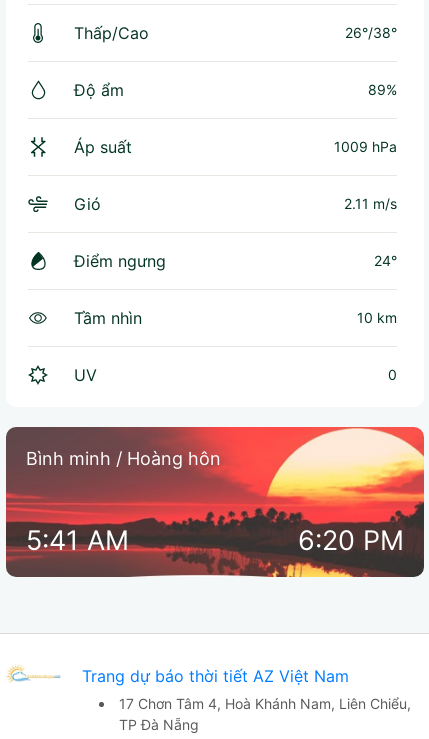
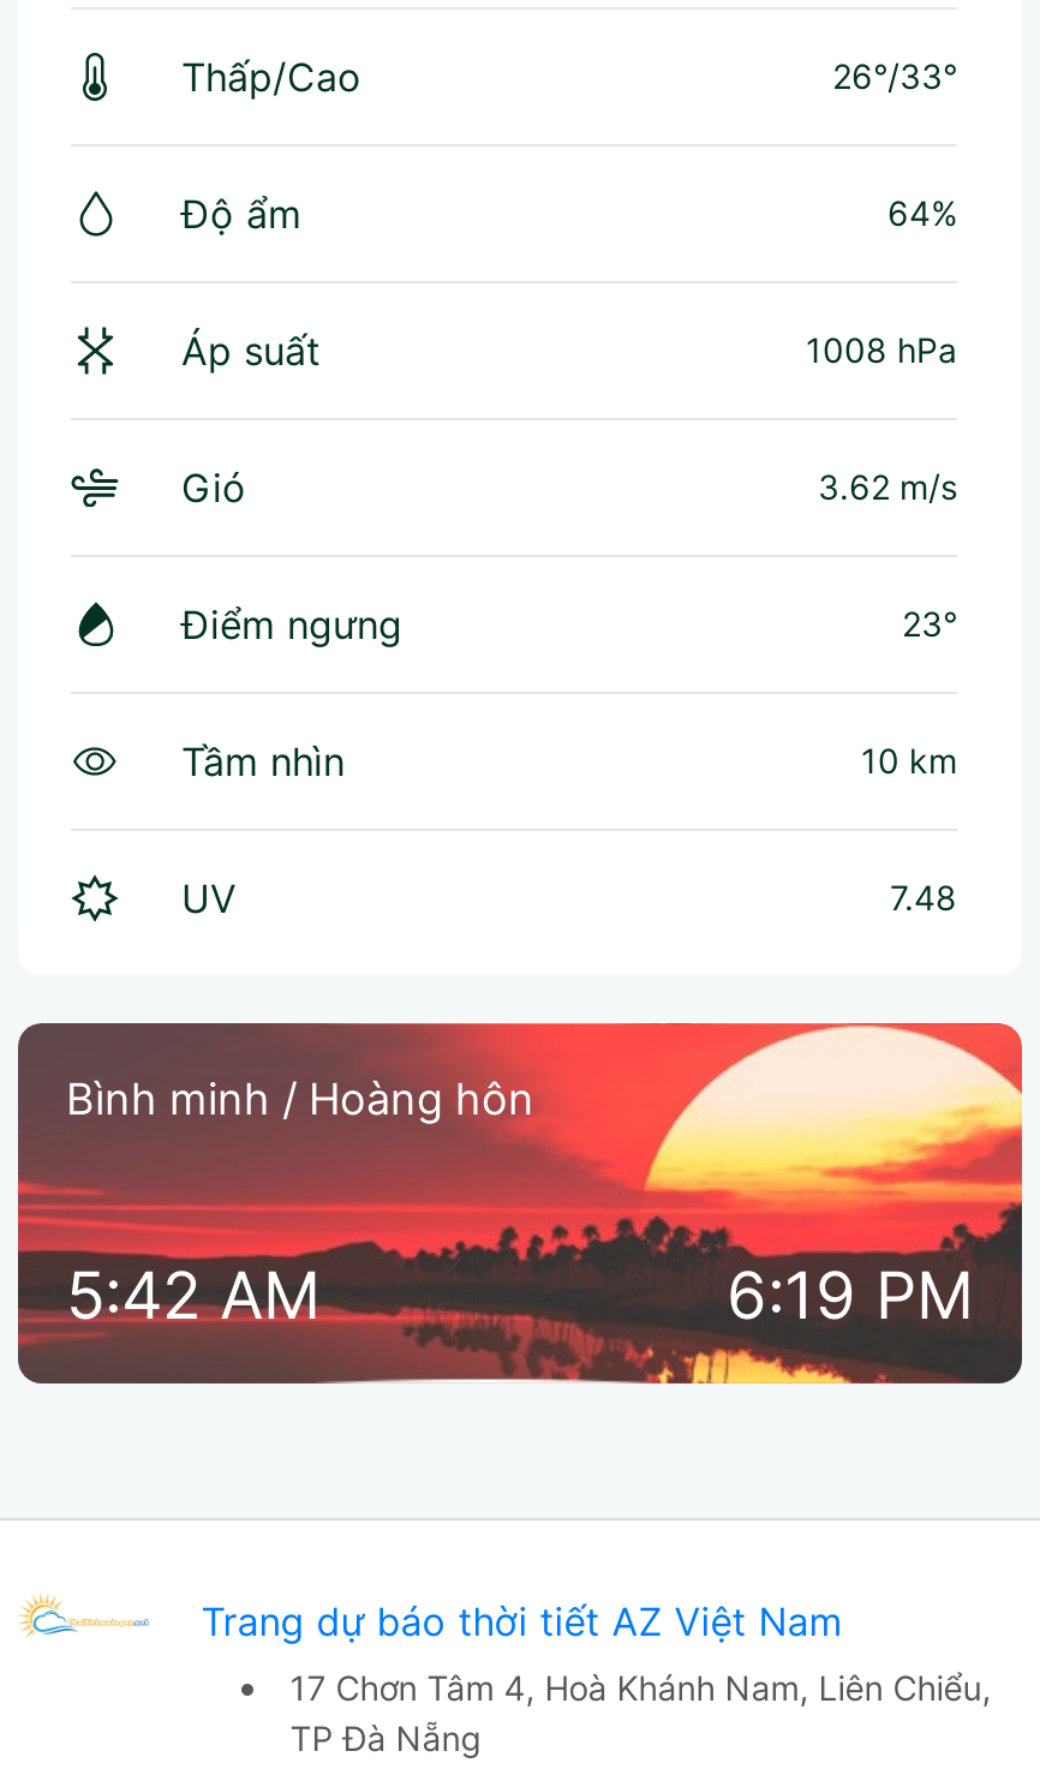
[345,24,397,41] 26°/38° -> [832,55,957,96] 26°/33°
[368,81,397,98] 89% -> [887,192,957,233] 64%
[334,138,397,155] 1009 hPa -> [806,329,957,370] 1008 hPa
[344,195,397,212] 2.11 m/s -> [818,466,957,507] 3.62 m/s
[374,252,397,269] 24° -> [902,603,957,644] 23°
[388,366,397,383] 0 -> [890,877,957,918] 7.48
[26,524,129,557] 5:41 AM -> [66,1256,321,1335] 5:42 AM
[298,524,404,557] 6:20 PM -> [727,1256,974,1335] 6:19 PM

